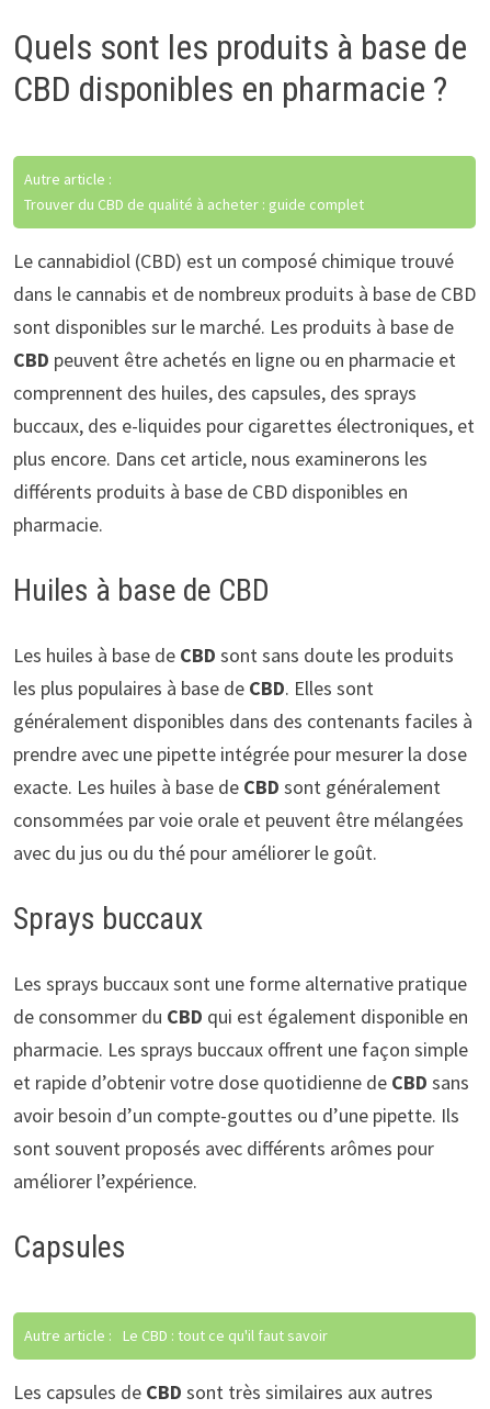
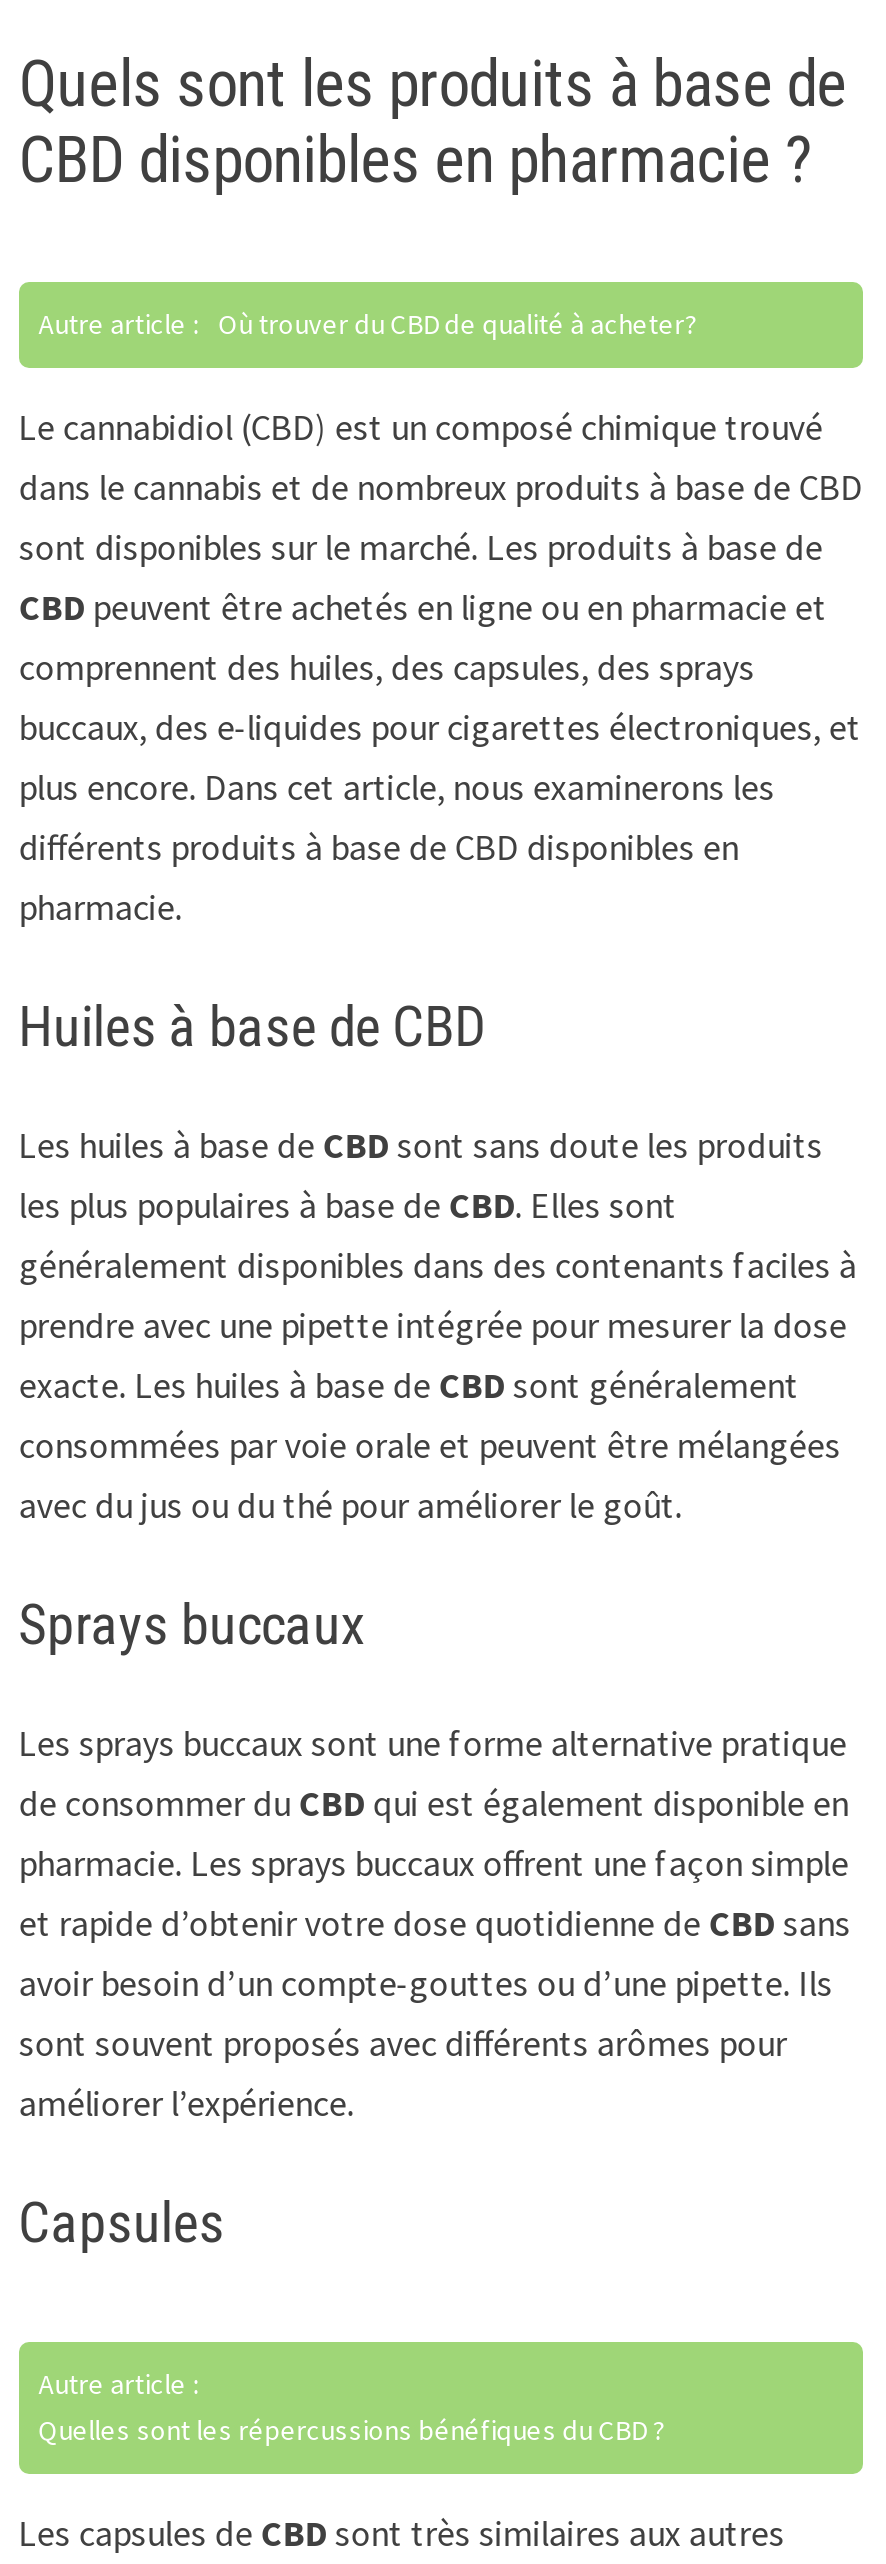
moved [24,169,112,188] -> [39,2365,199,2401]: Autre article :
[24,194,364,214] Trouver du CBD de qualité à acheter : guide complet -> [39,305,697,341] Autre article : Où trouver du CBD de qualité à acheter?
moved [13,248,476,1265] -> [19,403,863,2255]: Le cannabidiol (CBD) est un composé chimique trouvé | dans le cannabis et de nombreux produits à base de CBD | sont disponibles sur le marché. Les produits à base de | ... | améliorer l’expérience. | Capsules
[24,1325,328,1345] Autre article : Le CBD : tout ce qu'il faut savoir -> [39,2411,665,2447] Quelles sont les répercussions bénéfiques du CBD ?

